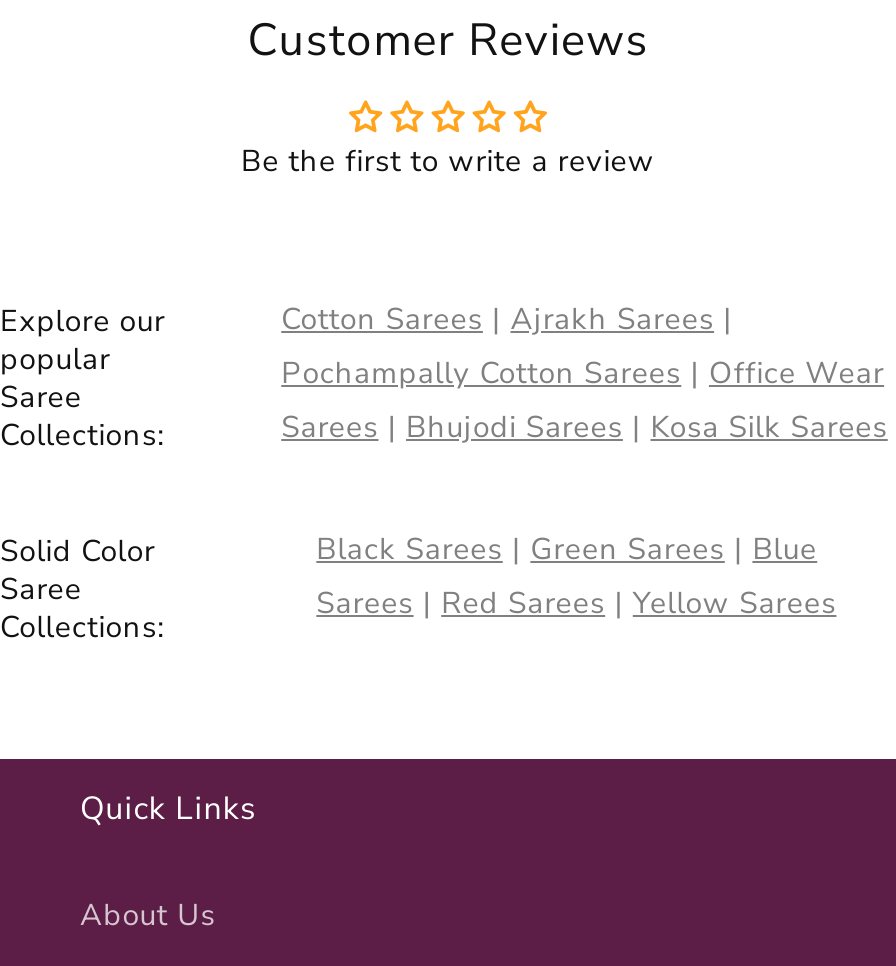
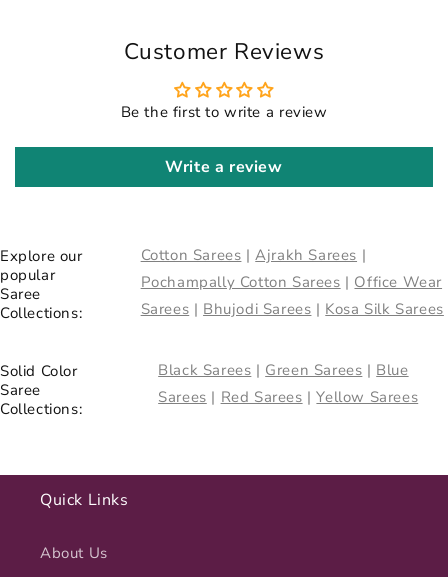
none -> [165,156,283,178] Write a review

